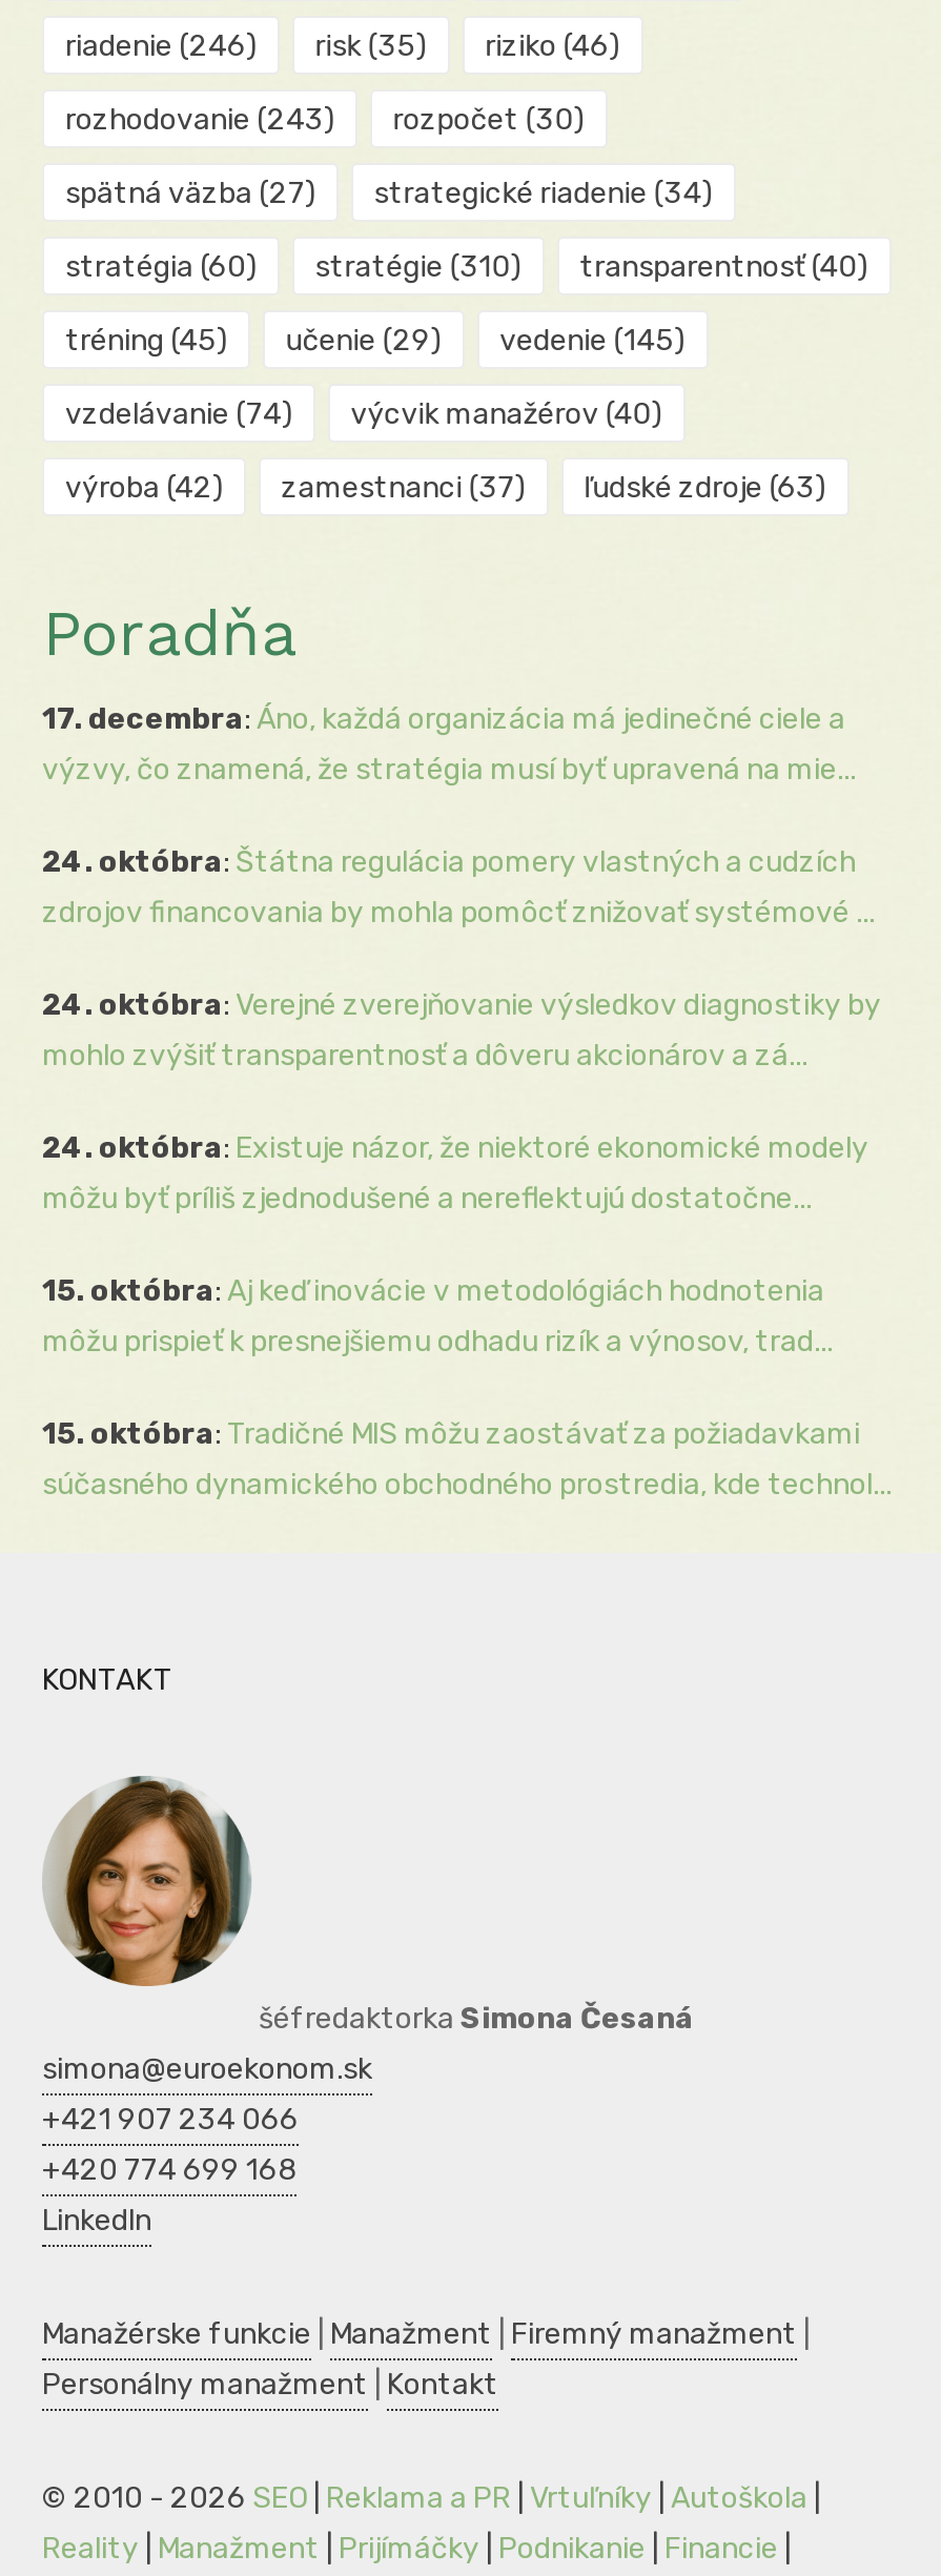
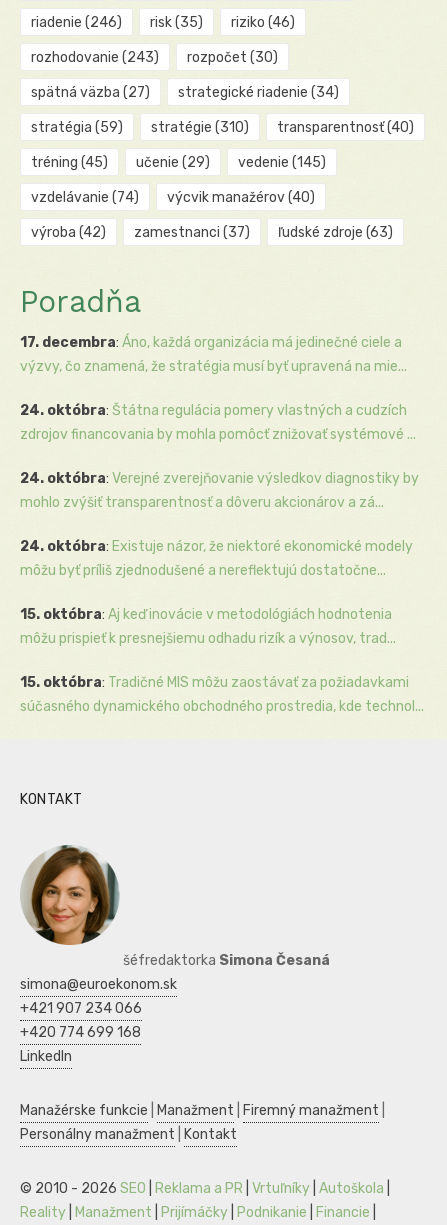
[65,250,868,286] stratégia (60) stratégie (310) transparentnosť (40) -> [31,119,414,136] stratégia (59) stratégie (310) transparentnosť (40)

